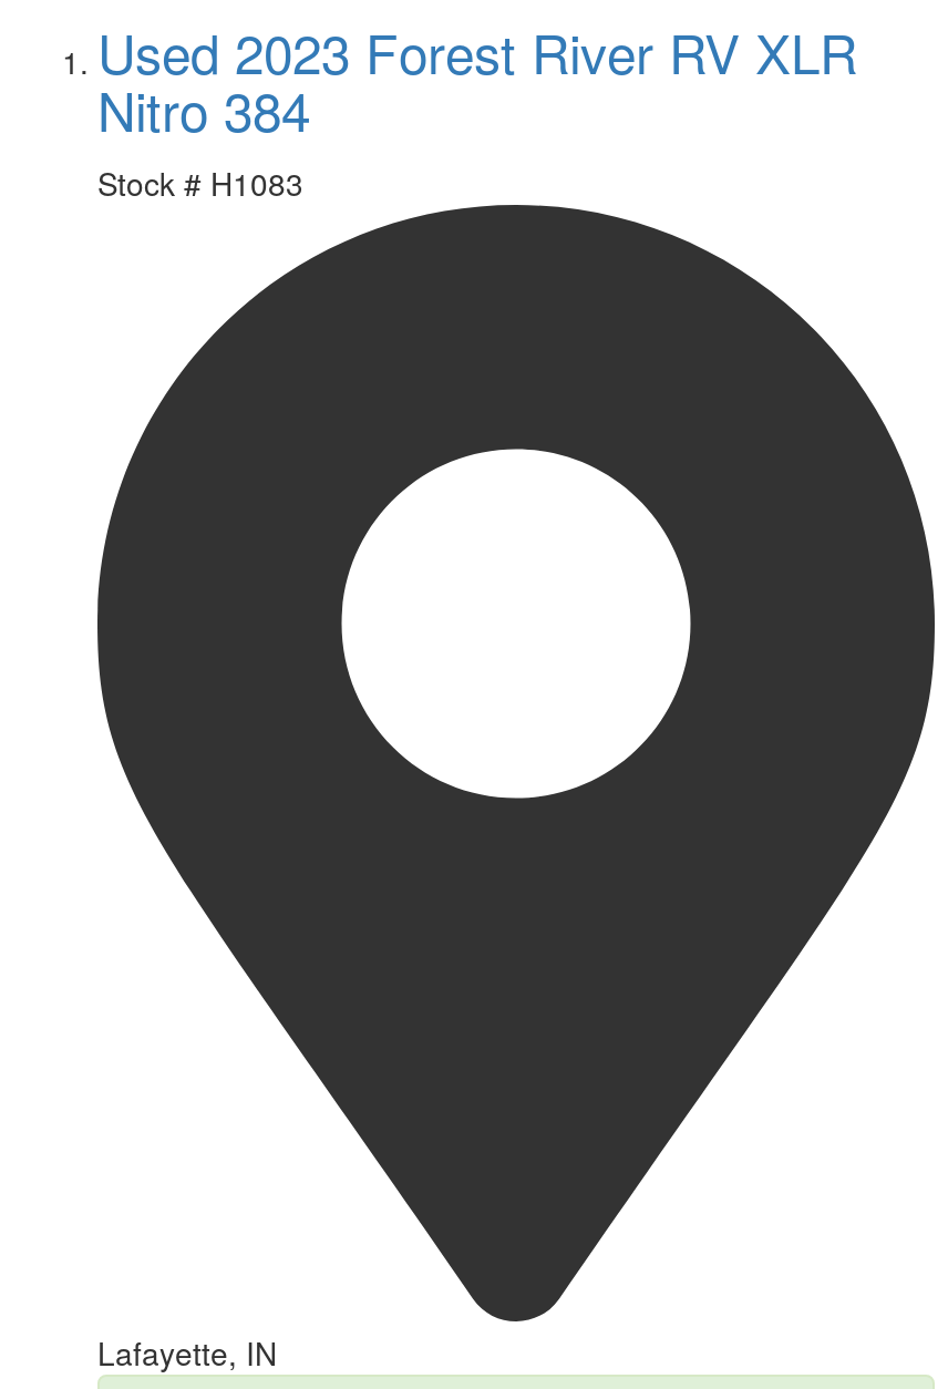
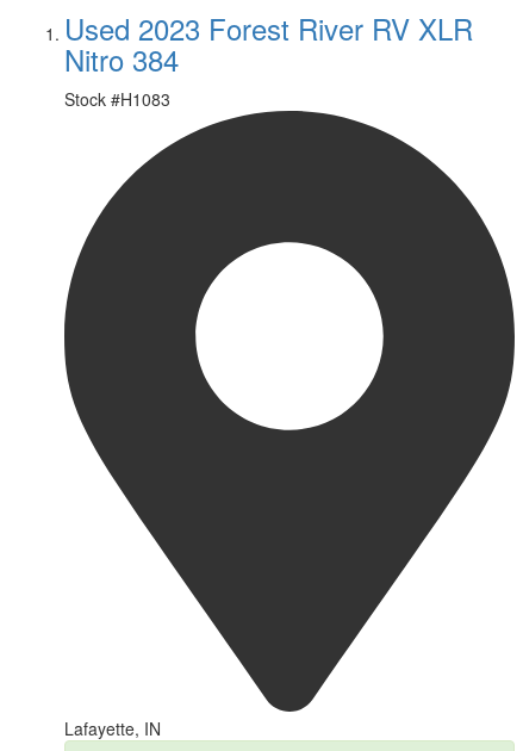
[97,161,303,206] Stock # H1083 -> [64,87,170,111] Stock #H1083

